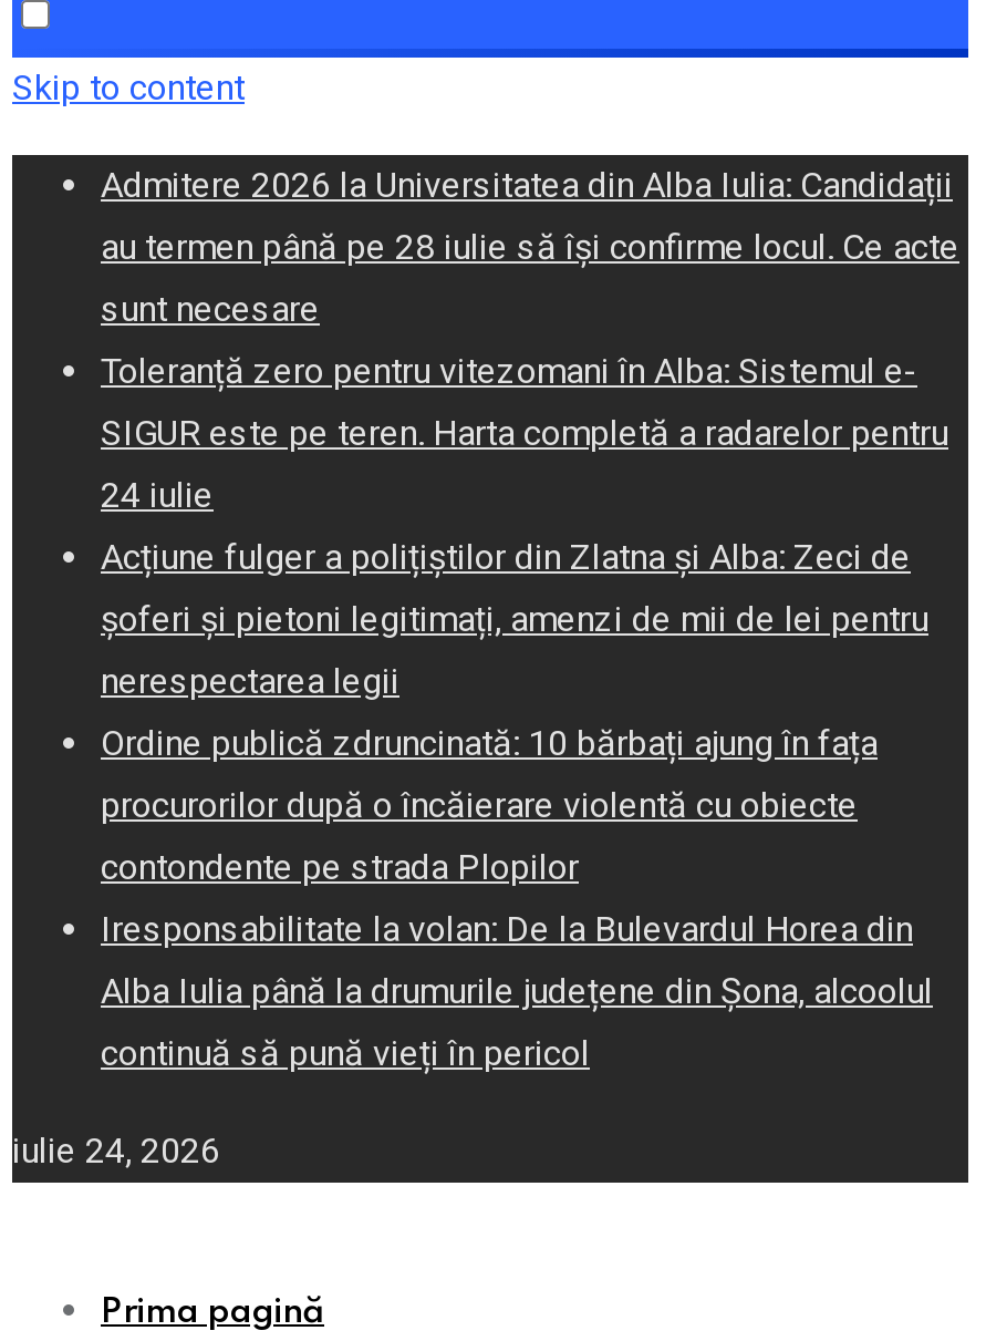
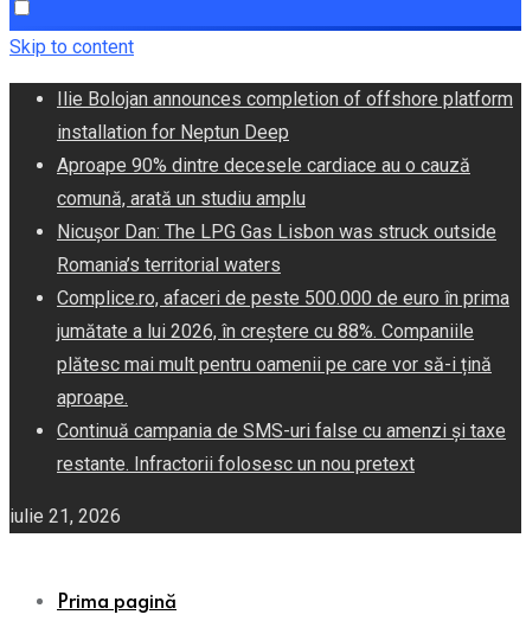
[12,164,959,1172] Admitere 2026 la Universitatea din Alba Iulia: Candidații | au termen până pe 28 iulie să își confirme locul. Ce acte | sunt necesare | Toleranță zero pentru vitezomani în Alba: Sistemul e- | SIGUR este pe teren. Harta completă a radarelor pentru | 24 iulie | Acțiune fulger a polițiștilor din Zlatna și Alba: Zeci de | șoferi și pietoni legitimați, amenzi de mii de lei pentru | nerespectarea legii | Ordine publică zdruncinată: 10 bărbați ajung în fața | procurorilor după o încăierare violentă cu obiecte | contondente pe strada Plopilor | Iresponsabilitate la volan: De la Bulevardul Horea din | Alba Iulia până la drumurile județene din Șona, alcoolul | continuă să pună vieți în pericol | iulie 24, 2026 -> [9,88,513,527] Ilie Bolojan announces completion of offshore platform | installation for Neptun Deep | Aproape 90% dintre decesele cardiace au o cauză | comună, arată un studiu amplu | Nicușor Dan: The LPG Gas Lisbon was struck outside | Romania’s territorial waters | Complice.ro, afaceri de peste 500.000 de euro în prima | jumătate a lui 2026, în creștere cu 88%. Companiile | plătesc mai mult pentru oamenii pe care vor să-i țină | aproape. | Continuă campania de SMS-uri false cu amenzi și taxe | restante. Infractorii folosesc un nou pretext | iulie 21, 2026

